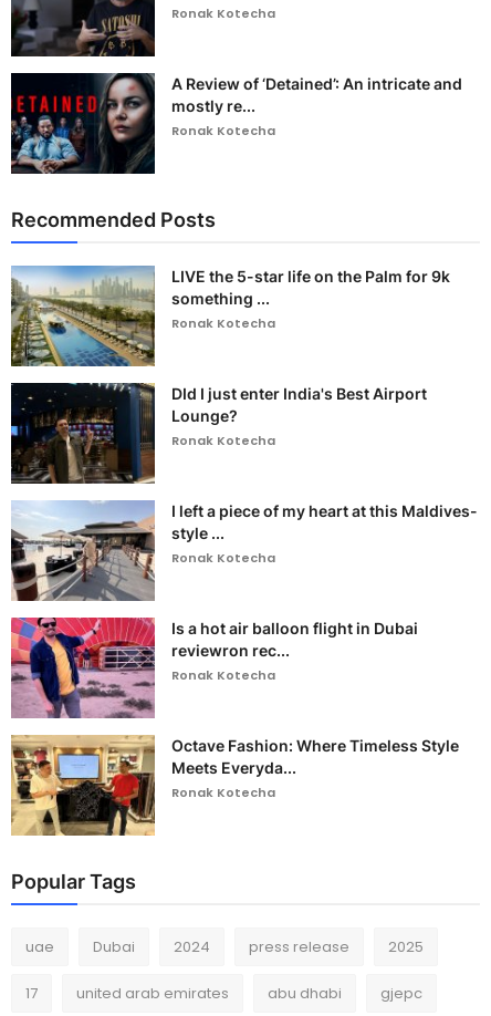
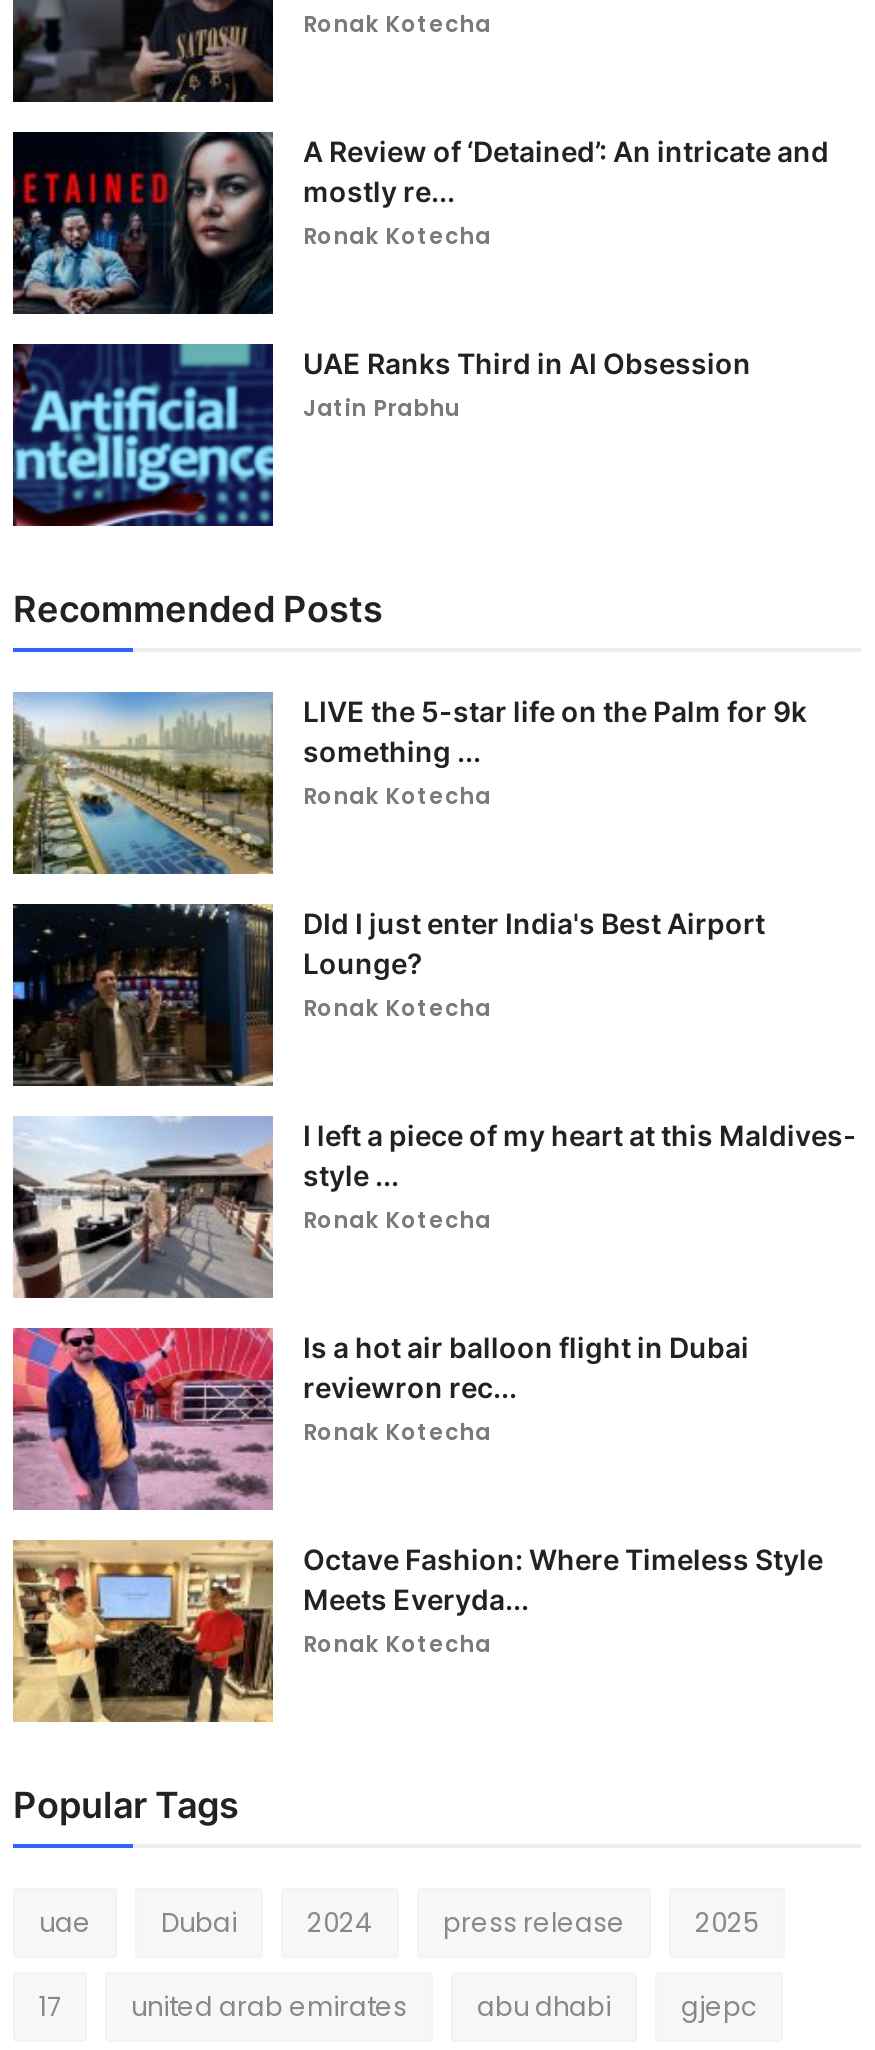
none -> [11,342,751,528] [image] | UAE Ranks Third in AI Obsession | Jatin Prabhu

